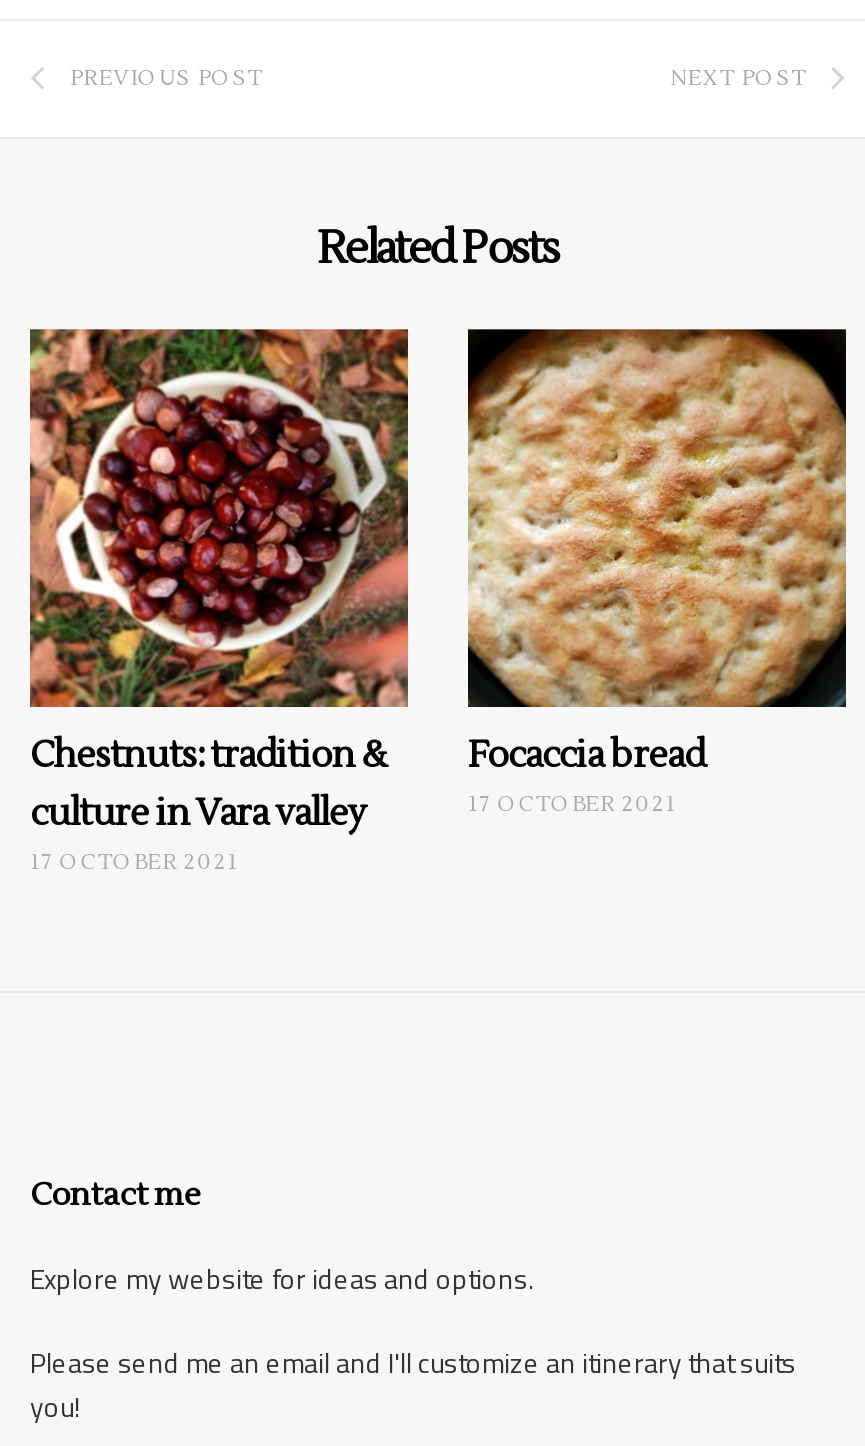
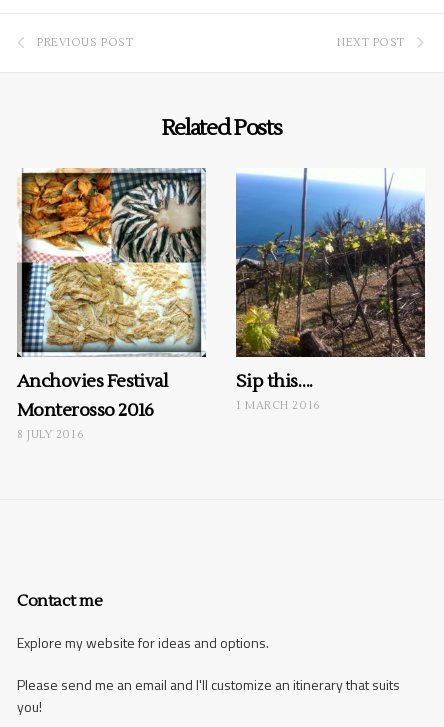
[28,327,410,877] [image] | Chestnuts: tradition & | culture in Vara valley | 17 OCTOBER 2021 -> [17,167,207,442] [image] | Anchovies Festival | Monterosso 2016 | 8 JULY 2016
[466,327,848,819] [image] | Focaccia bread | 17 OCTOBER 2021 -> [235,168,426,413] [image] | Sip this…. | 1 MARCH 2016

